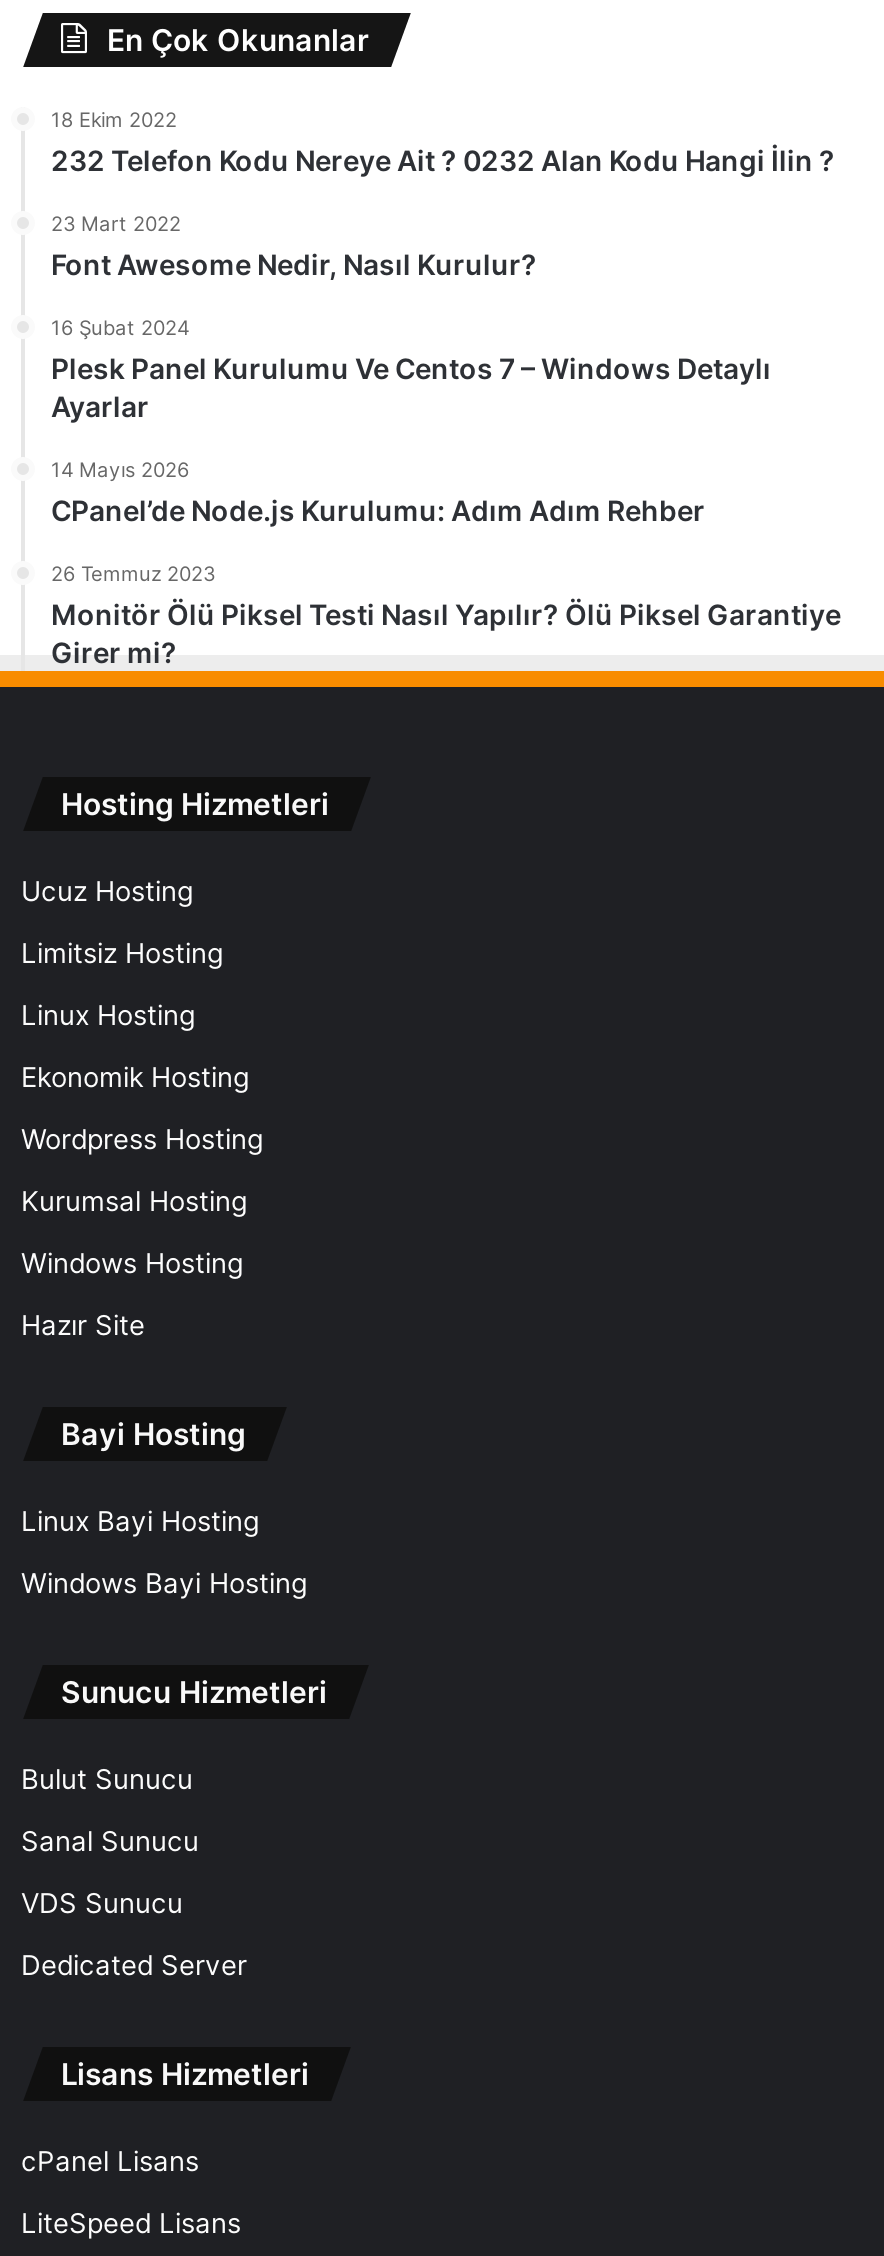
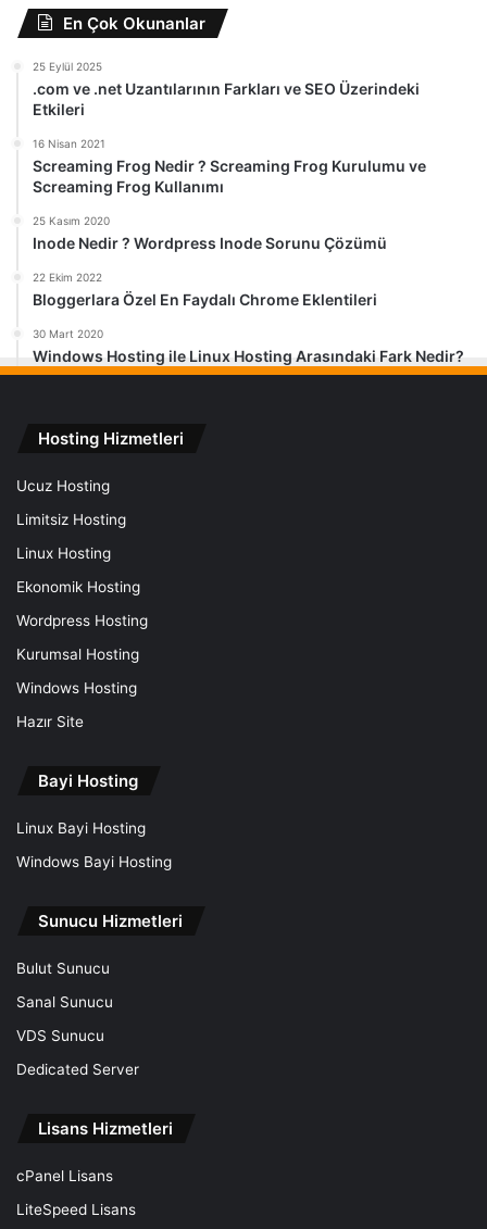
[51,107,835,177] 18 Ekim 2022 | 232 Telefon Kodu Nereye Ait ? 0232 Alan Kodu Hangi İlin ? -> [33,60,420,118] 25 Eylül 2025 | .com ve .net Uzantılarının Farkları ve SEO Üzerindeki | Etkileri
[51,211,537,281] 23 Mart 2022 | Font Awesome Nedir, Nasıl Kurulur? -> [33,137,426,196] 16 Nisan 2021 | Screaming Frog Nedir ? Screaming Frog Kurulumu ve | Screaming Frog Kullanımı
[51,315,771,423] 16 Şubat 2024 | Plesk Panel Kurulumu Ve Centos 7 – Windows Detaylı | Ayarlar -> [33,214,387,252] 25 Kasım 2020 | Inode Nedir ? Wordpress Inode Sorunu Çözümü
[51,457,705,527] 14 Mayıs 2026 | CPanel’de Node.js Kurulumu: Adım Adım Rehber -> [33,271,377,309] 22 Ekim 2022 | Bloggerlara Özel En Faydalı Chrome Eklentileri
[51,561,841,669] 26 Temmuz 2023 | Monitör Ölü Piksel Testi Nasıl Yapılır? Ölü Piksel Garantiye | Girer mi? -> [33,327,464,365] 30 Mart 2020 | Windows Hosting ile Linux Hosting Arasındaki Fark Nedir?

